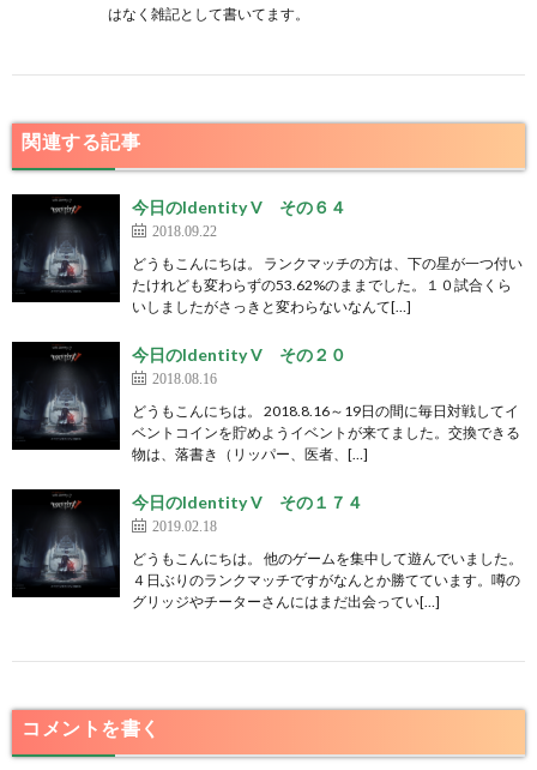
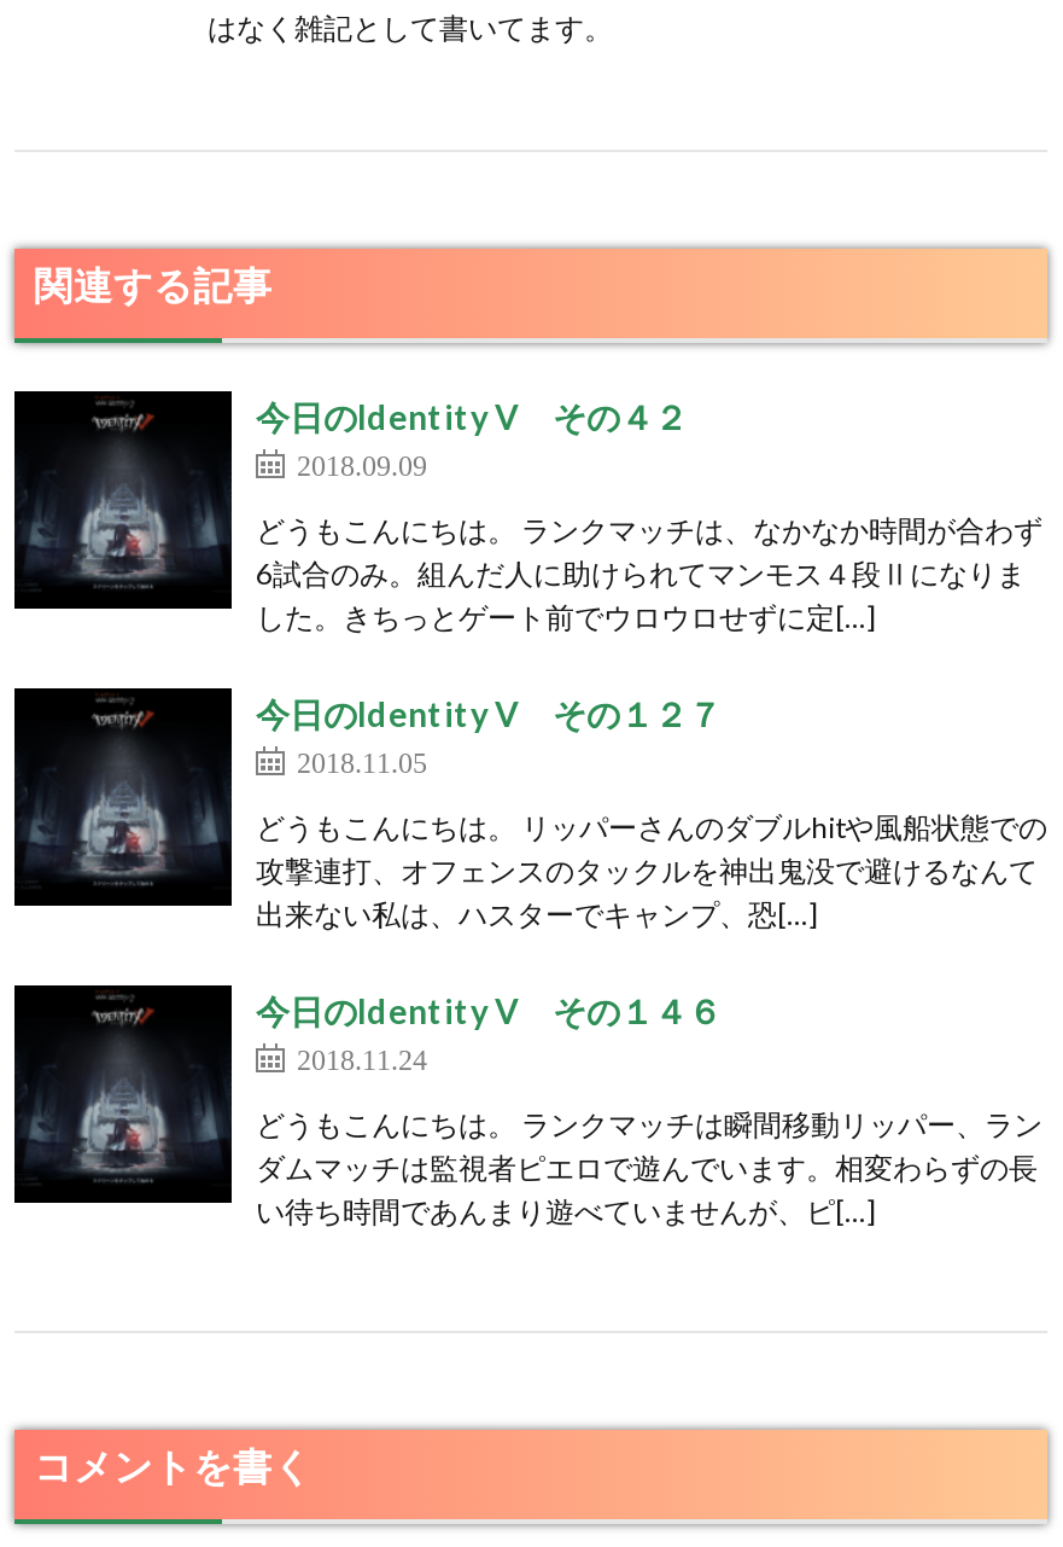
[132,197,346,238] 今日のIdentity V その６４ | 2018.09.22 -> [256,397,688,479] 今日のIdentity V その４２ | 2018.09.09
[132,255,523,316] どうもこんにちは。 ランクマッチの方は、下の星が一つ付い | たけれども変わらずの53.62%のままでした。１０試合くら | いしましたがさっきと変わらないなんて[…] -> [256,513,1042,636] どうもこんにちは。 ランクマッチは、なかなか時間が合わず | 6試合のみ。組んだ人に助けられてマンモス４段Ⅱになりま | した。きちっとゲート前でウロウロせずに定[…]
[132,344,346,385] 今日のIdentity V その２０ | 2018.08.16 -> [256,694,722,776] 今日のIdentity V その１２７ | 2018.11.05
[132,402,520,463] どうもこんにちは。 2018.8.16～19日の間に毎日対戦してイ | ベントコインを貯めようイベントが来てました。交換できる | 物は、落書き（リッパー、医者、[…] -> [256,810,1047,933] どうもこんにちは。 リッパーさんのダブルhitや風船状態での | 攻撃連打、オフェンスのタックルを神出鬼没で避けるなんて | 出来ない私は、ハスターでキャンプ、恐[…]
[132,492,363,533] 今日のIdentity V その１７４ | 2019.02.18 -> [256,991,722,1073] 今日のIdentity V その１４６ | 2018.11.24
[132,550,523,611] どうもこんにちは。 他のゲームを集中して遊んでいました。 | ４日ぶりのランクマッチですがなんとか勝てています。噂の | グリッジやチーターさんにはまだ出会ってい[…] -> [256,1107,1042,1230] どうもこんにちは。 ランクマッチは瞬間移動リッパー、ラン | ダムマッチは監視者ピエロで遊んでいます。相変わらずの長 | い待ち時間であんまり遊べていませんが、ピ[…]

